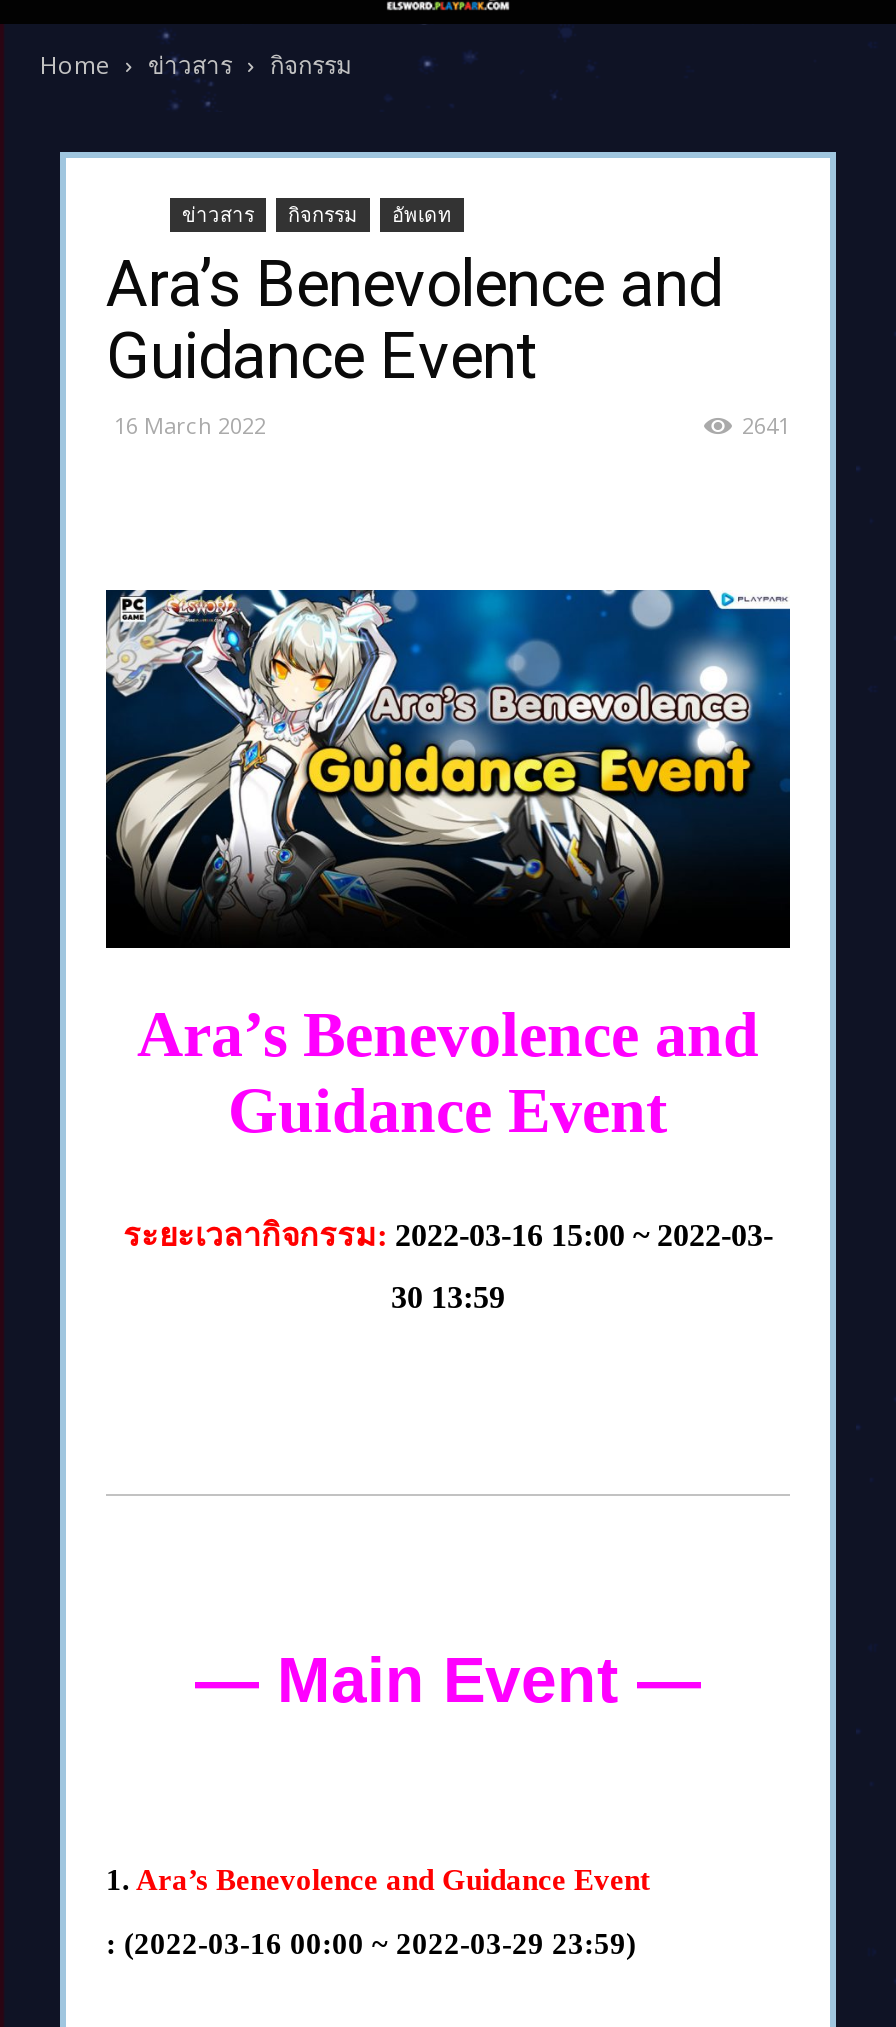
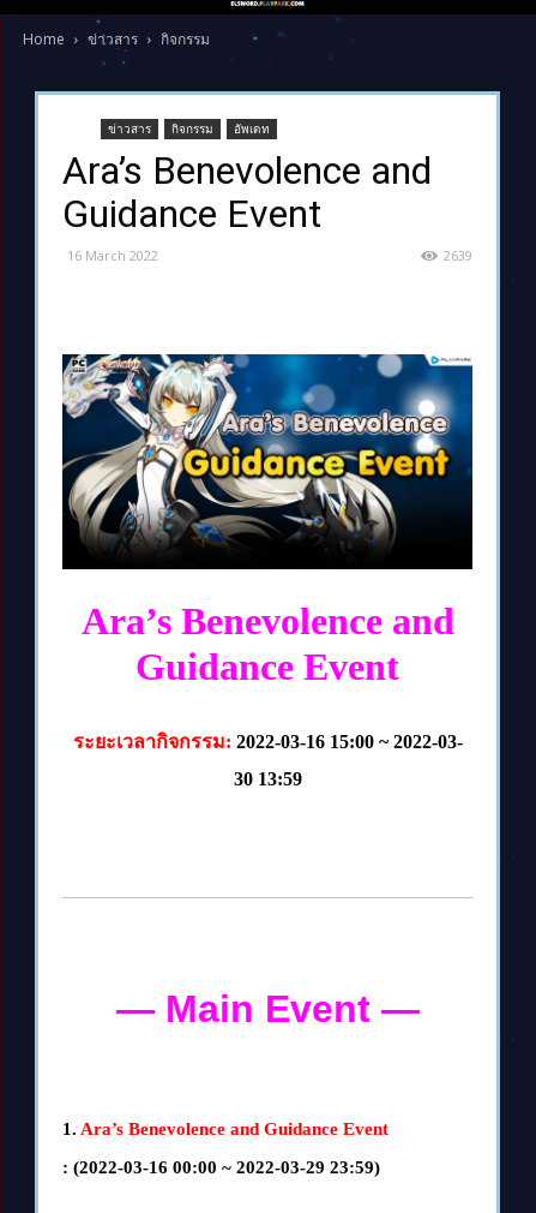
[742,410,790,440] 2641 -> [444,246,472,264] 2639

